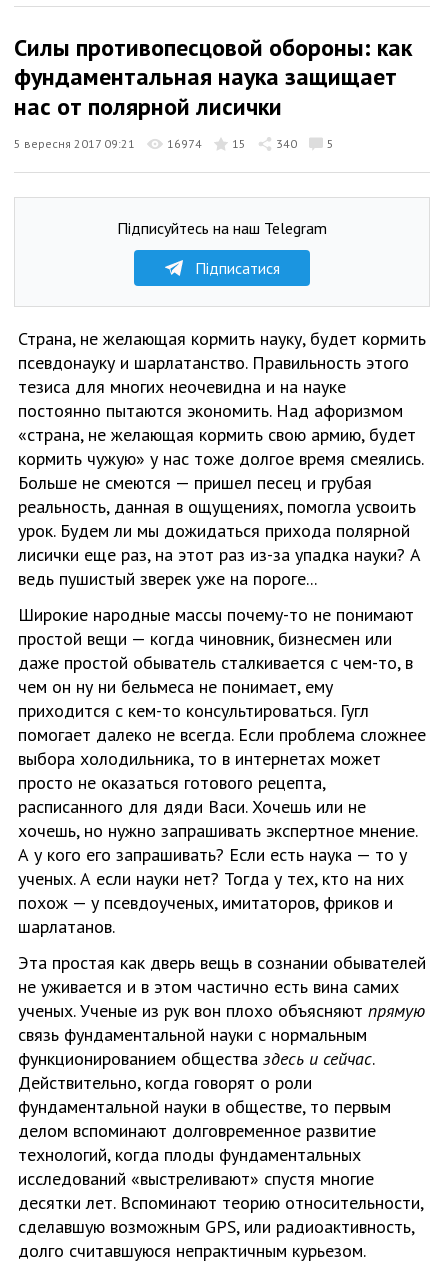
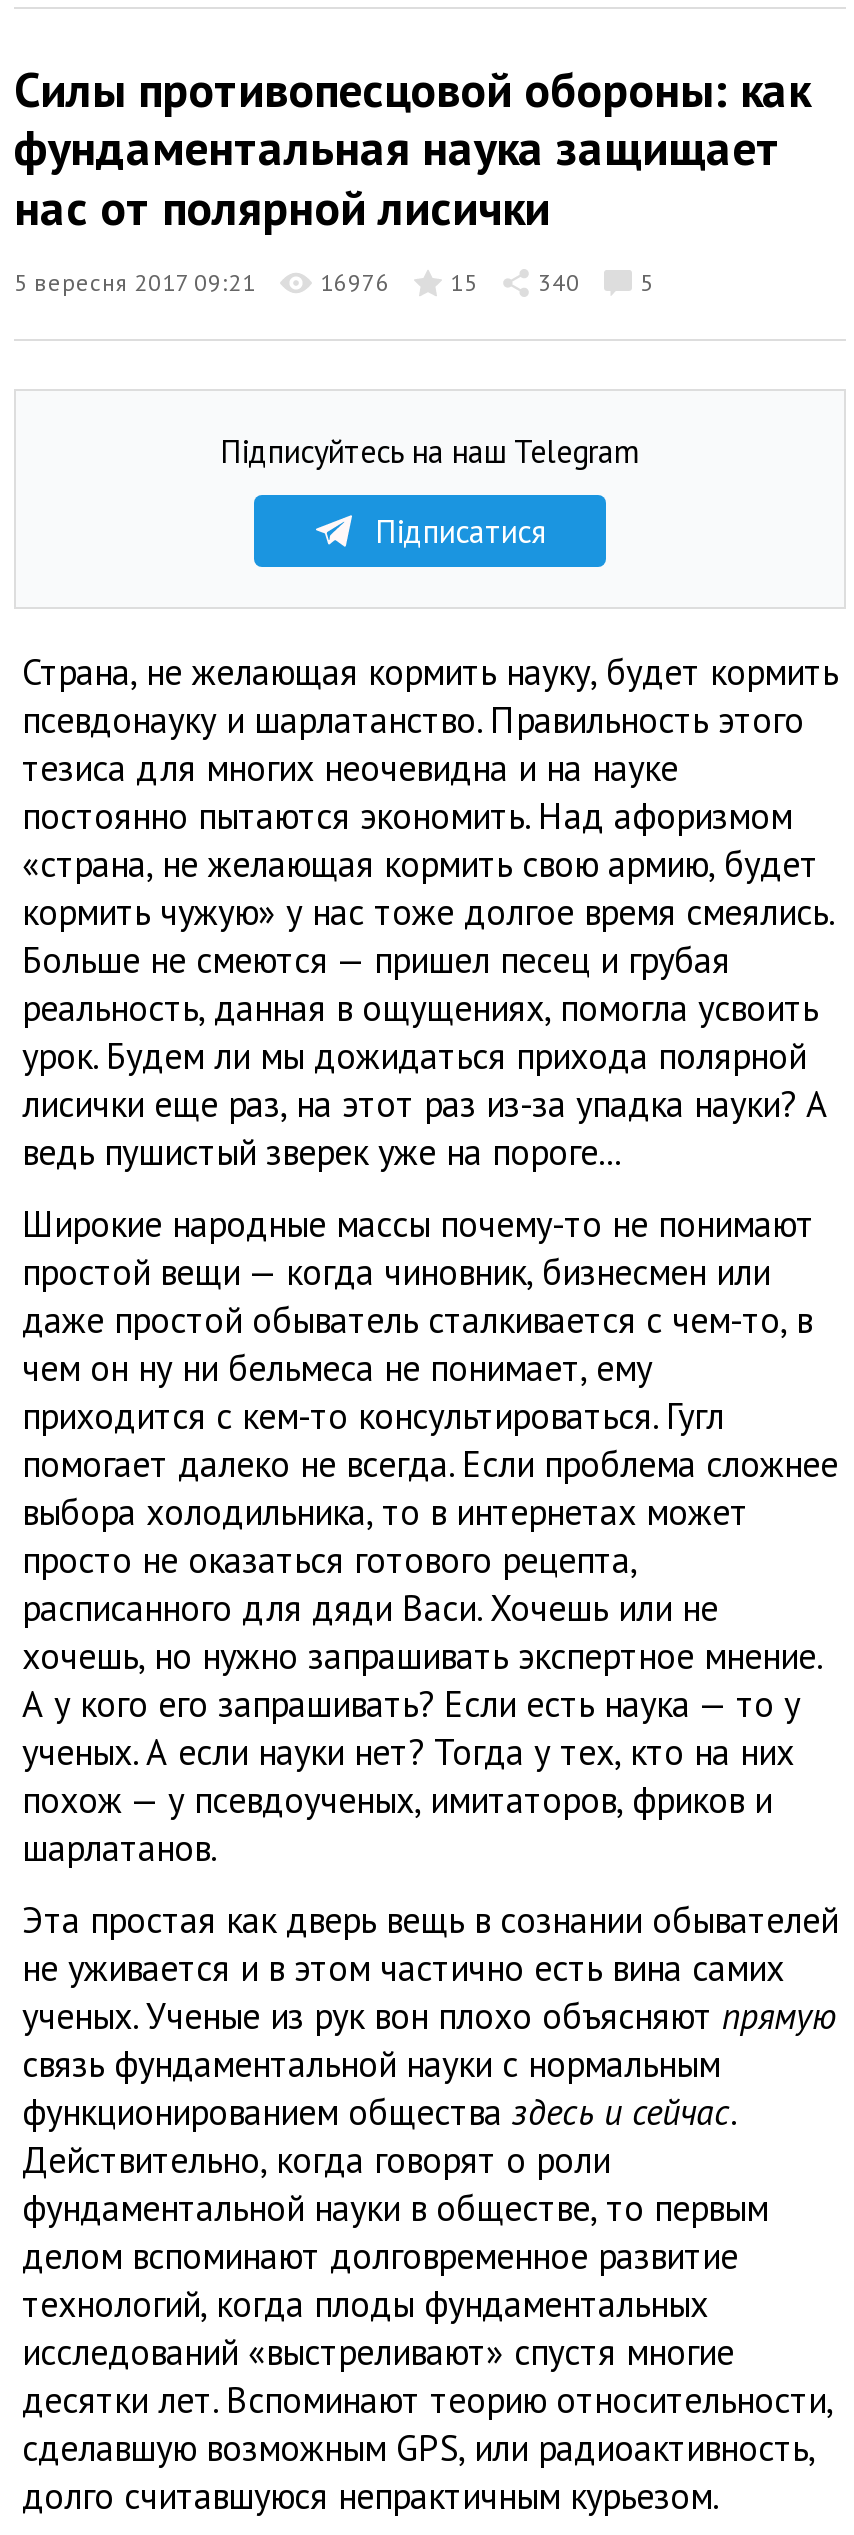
[167,135,334,150] 16974 15 340 5 -> [320,266,654,296] 16976 15 340 5

